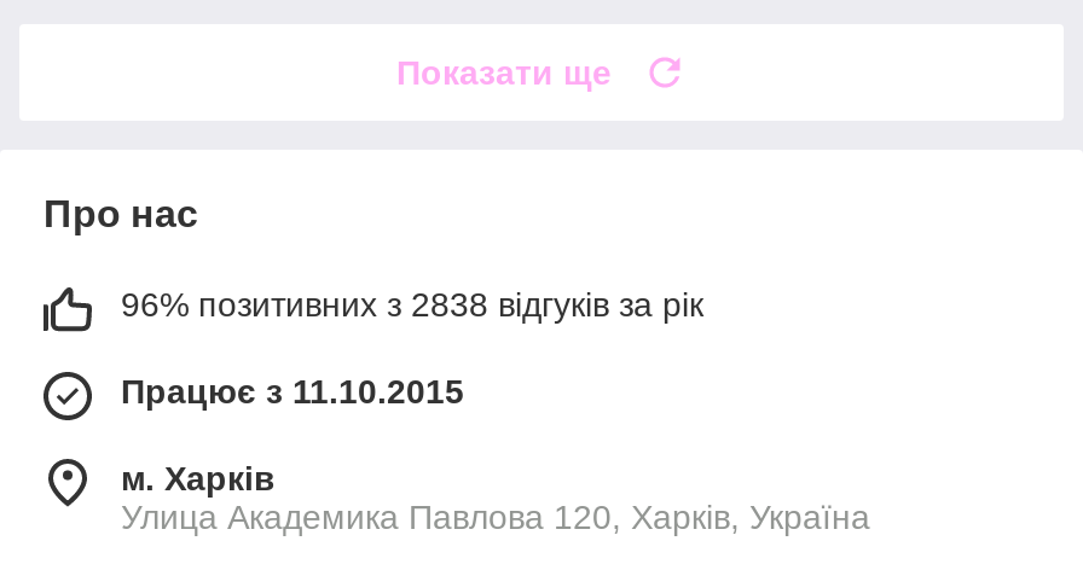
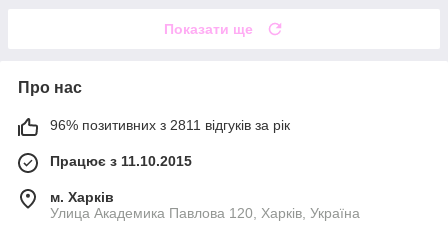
[121,285,703,323] 96% позитивних з 2838 відгуків за рік -> [50,117,290,133] 96% позитивних з 2811 відгуків за рік

